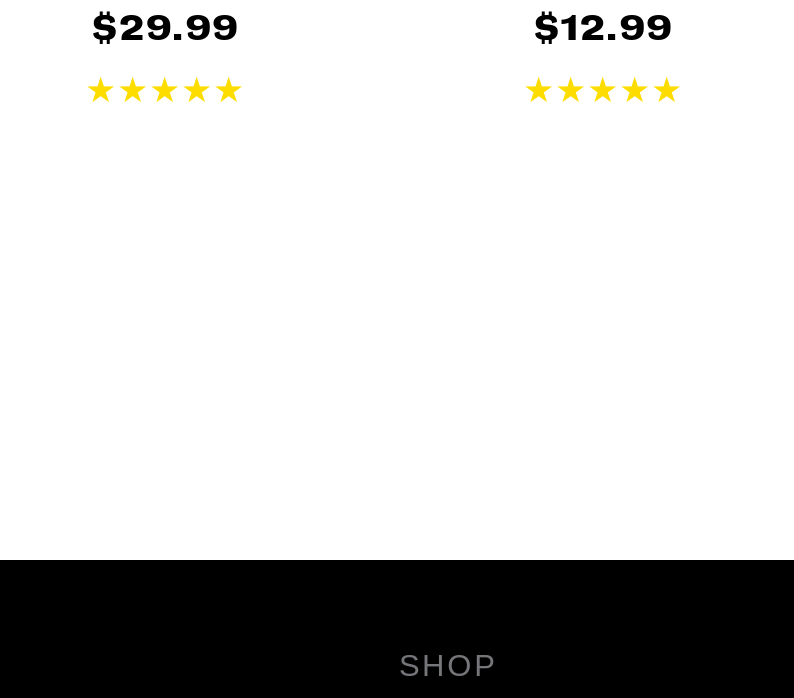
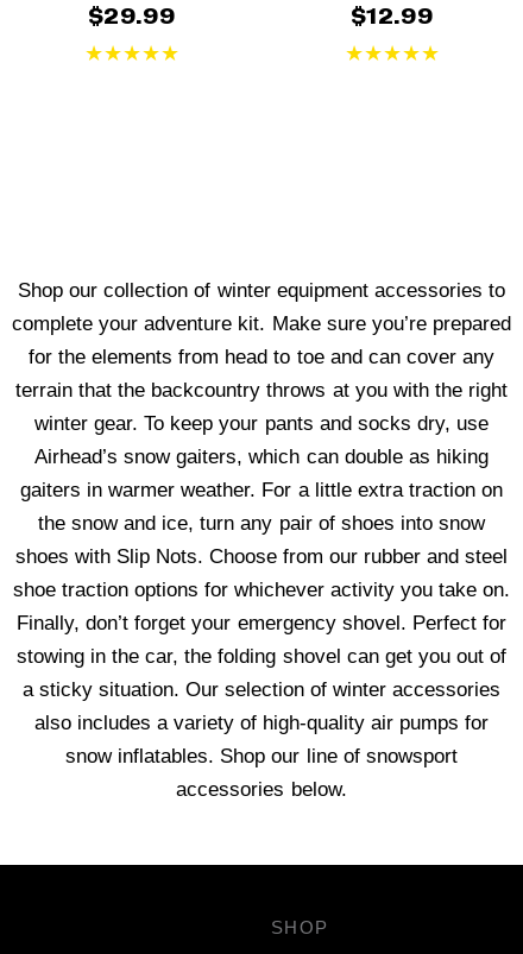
none -> [12,279,511,800] Shop our collection of winter equipment accessories to | complete your adventure kit. Make sure you’re prepared | for the elements from head to toe and can cover any | terrain that the backcountry throws at you with the right | winter gear. To keep your pants and socks dry, use | Airhead’s snow gaiters, which can double as hiking | gaiters in warmer weather. For a little extra traction on | the snow and ice, turn any pair of shoes into snow | shoes with Slip Nots. Choose from our rubber and steel | shoe traction options for whichever activity you take on. | Finally, don’t forget your emergency shovel. Perfect for | stowing in the car, the folding shovel can get you out of | a sticky situation. Our selection of winter accessories | also includes a variety of high-quality air pumps for | snow inflatables. Shop our line of snowsport | accessories below.

